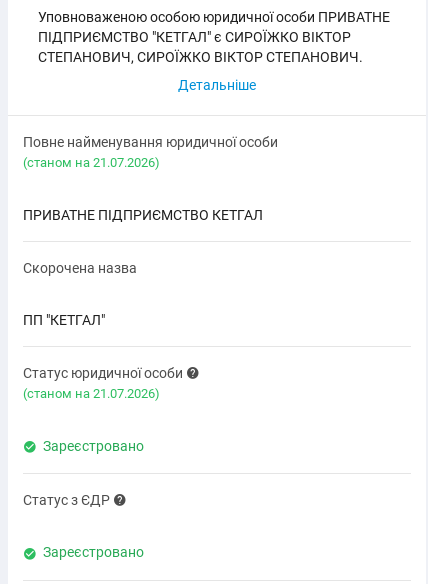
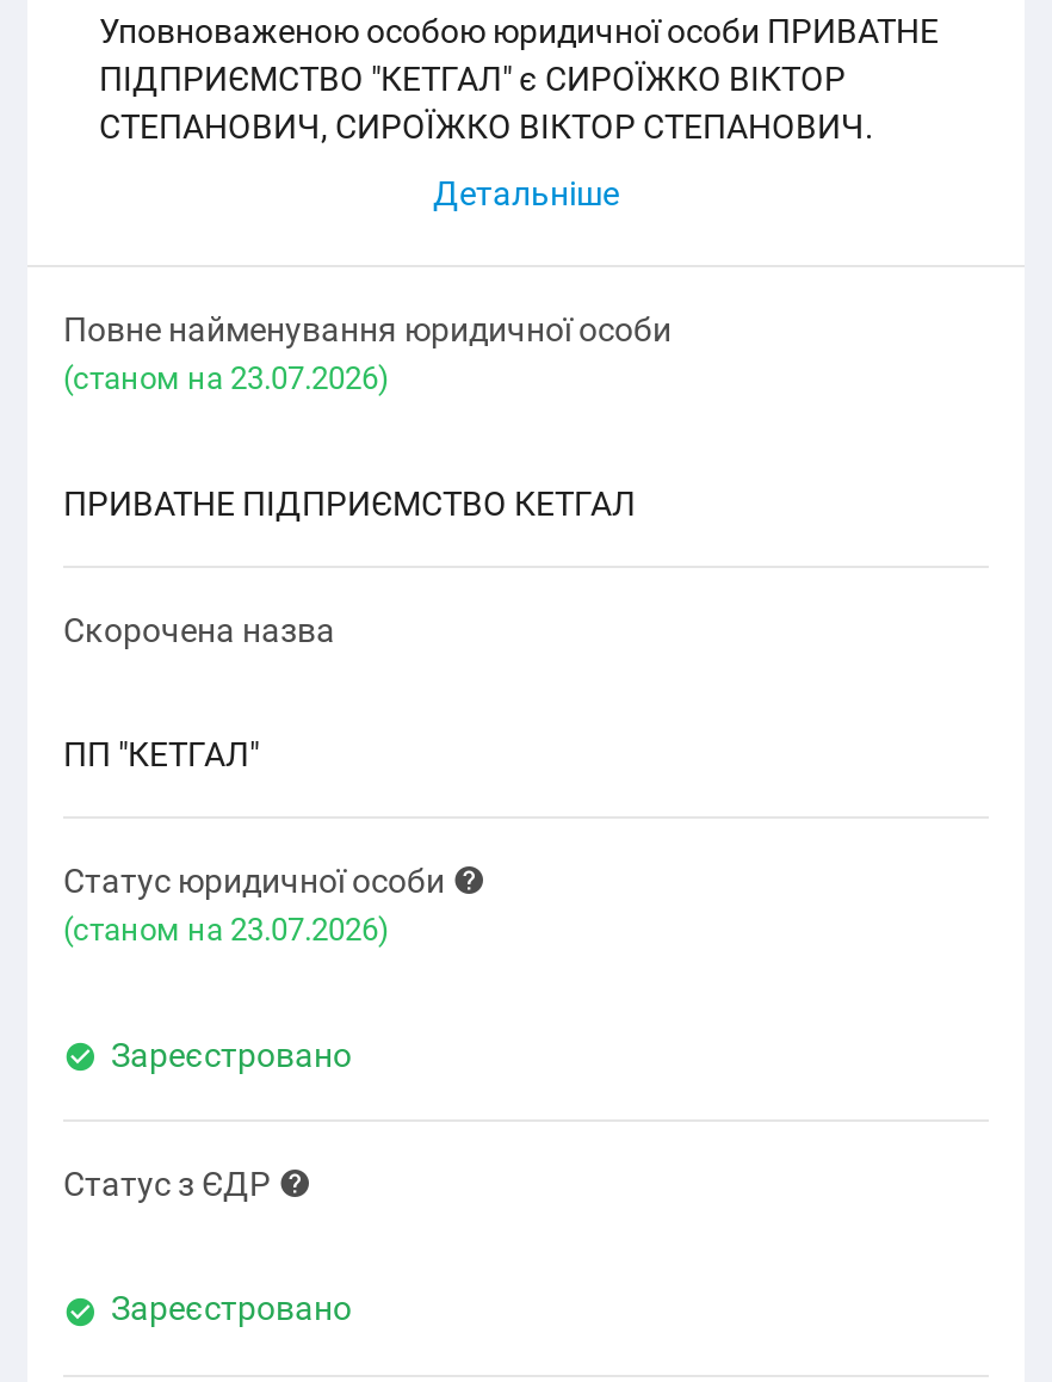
[23,155,160,170] (cтаном на 21.07.2026) -> [63,361,390,397] (cтаном на 23.07.2026)
[23,386,160,401] (cтаном на 21.07.2026) -> [63,912,390,948] (cтаном на 23.07.2026)

